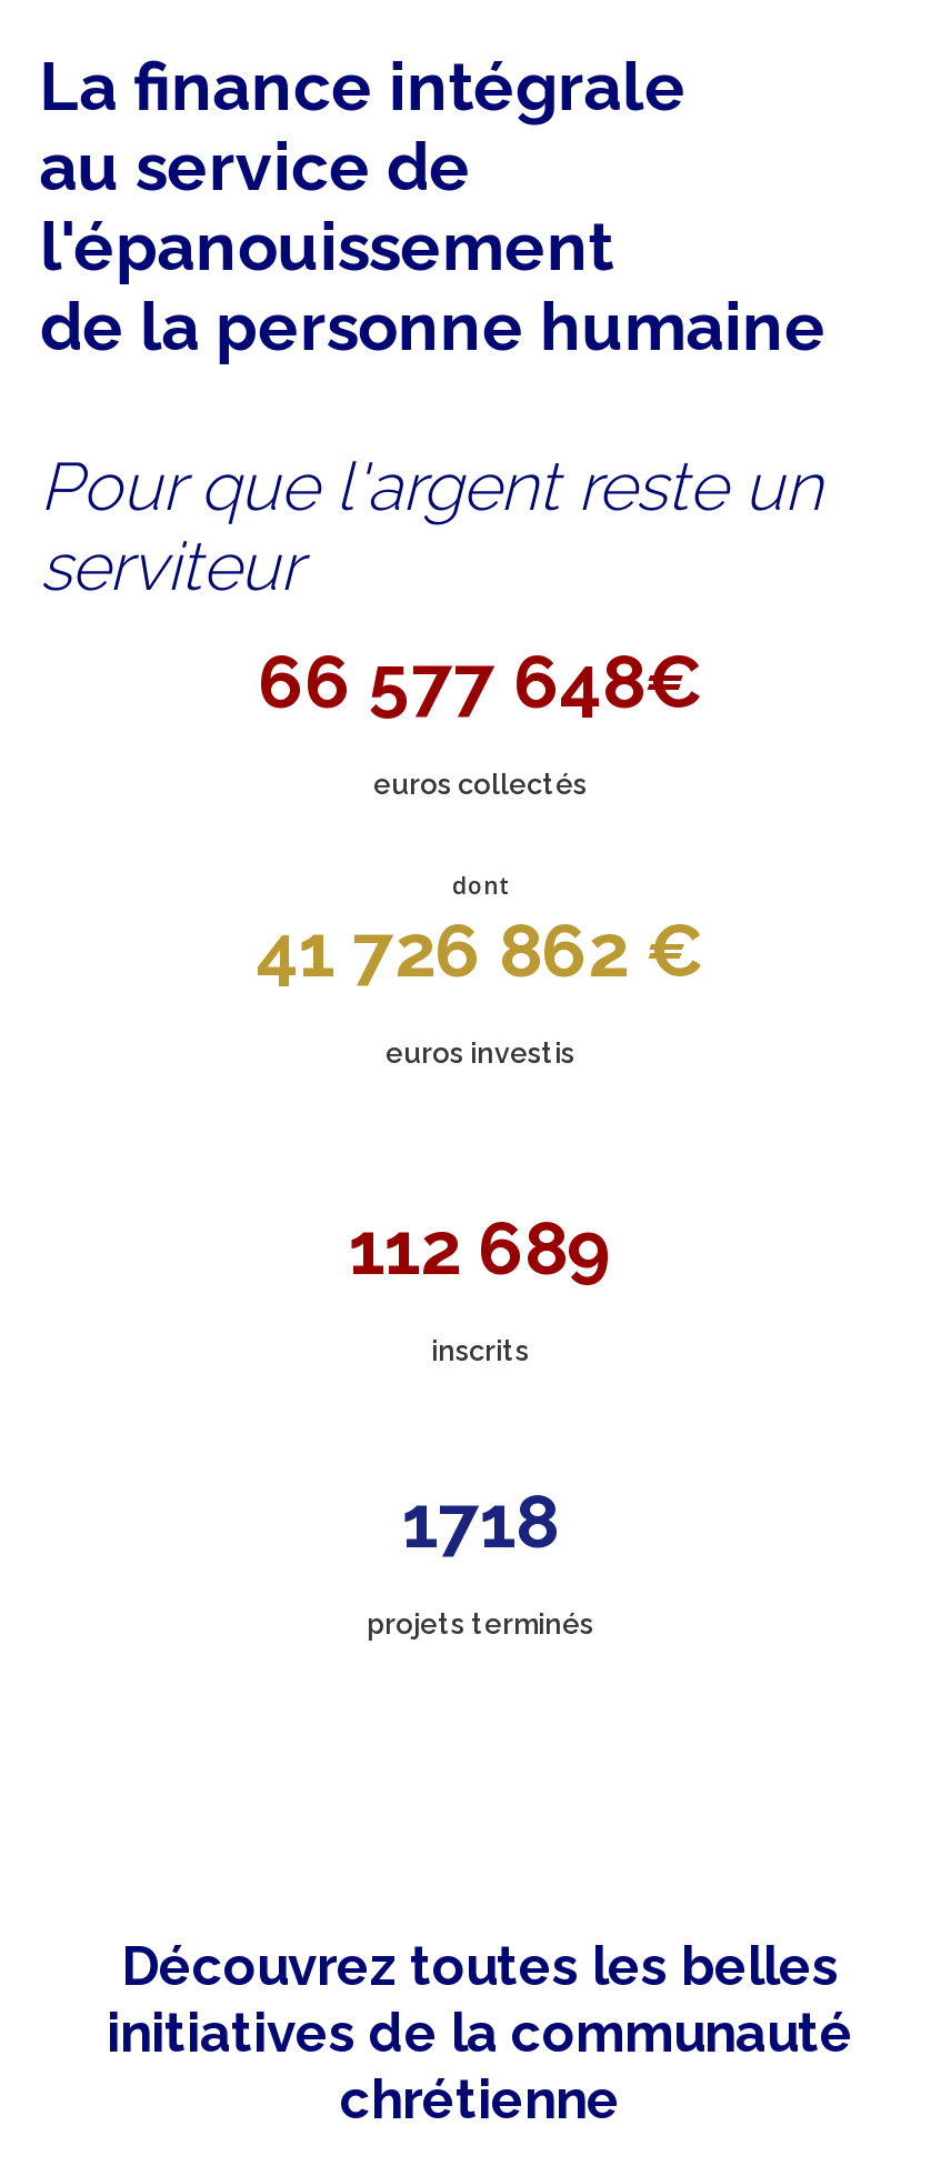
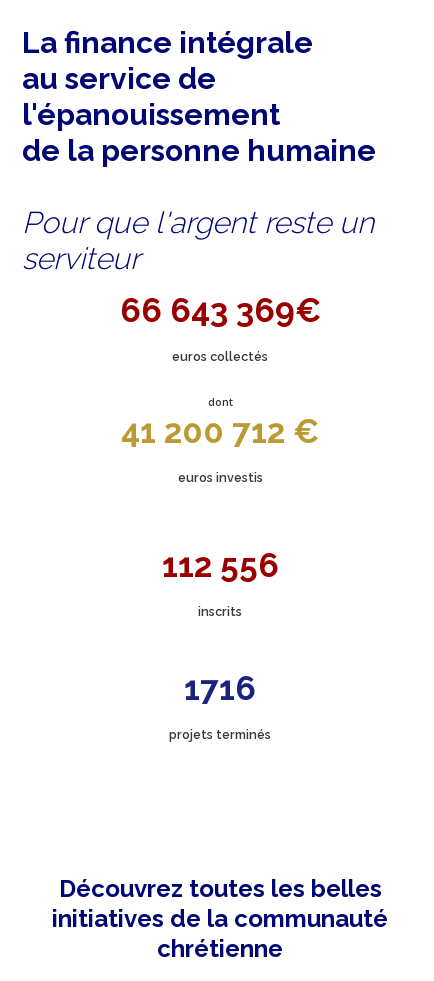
[258,639,702,726] 66 577 648€ -> [119,291,320,330] 66 643 369€
[257,908,703,994] 41 726 862 € -> [121,412,319,451] 41 200 712 €
[349,1205,611,1291] 112 689 -> [161,546,278,585] 112 556
[402,1479,558,1566] 1718 -> [184,669,256,708] 1716

